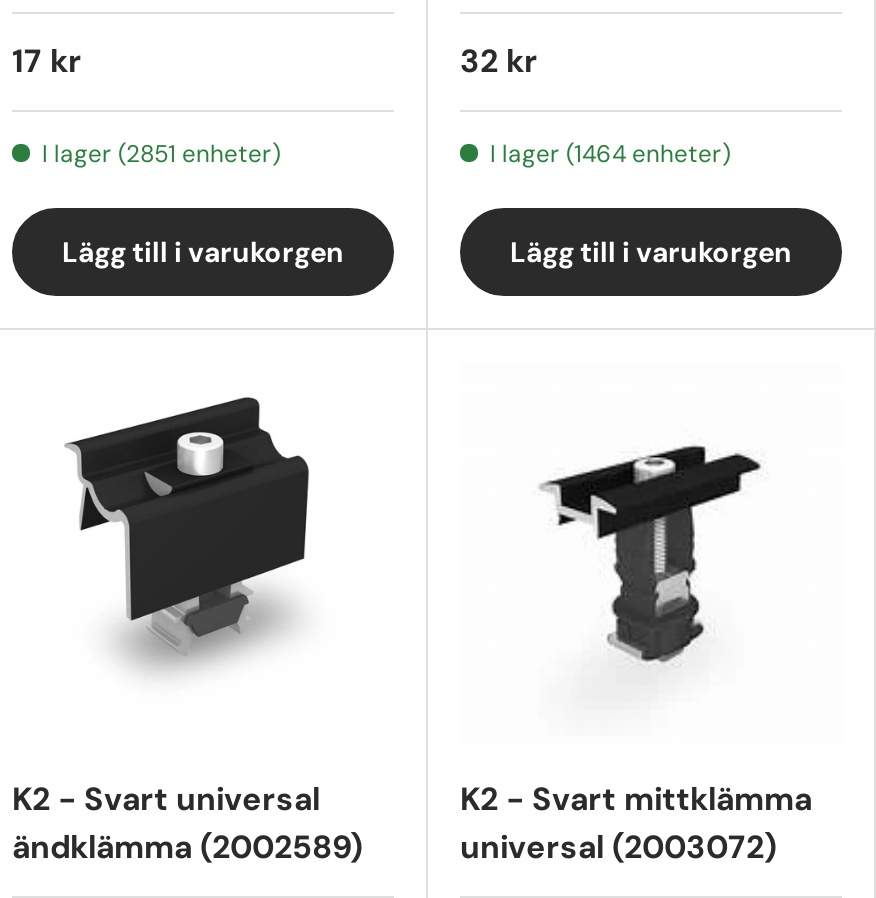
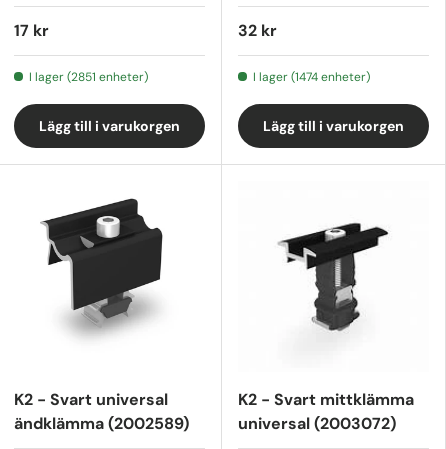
[490,138,730,170] I lager (1464 enheter) -> [253,69,370,85] I lager (1474 enheter)

